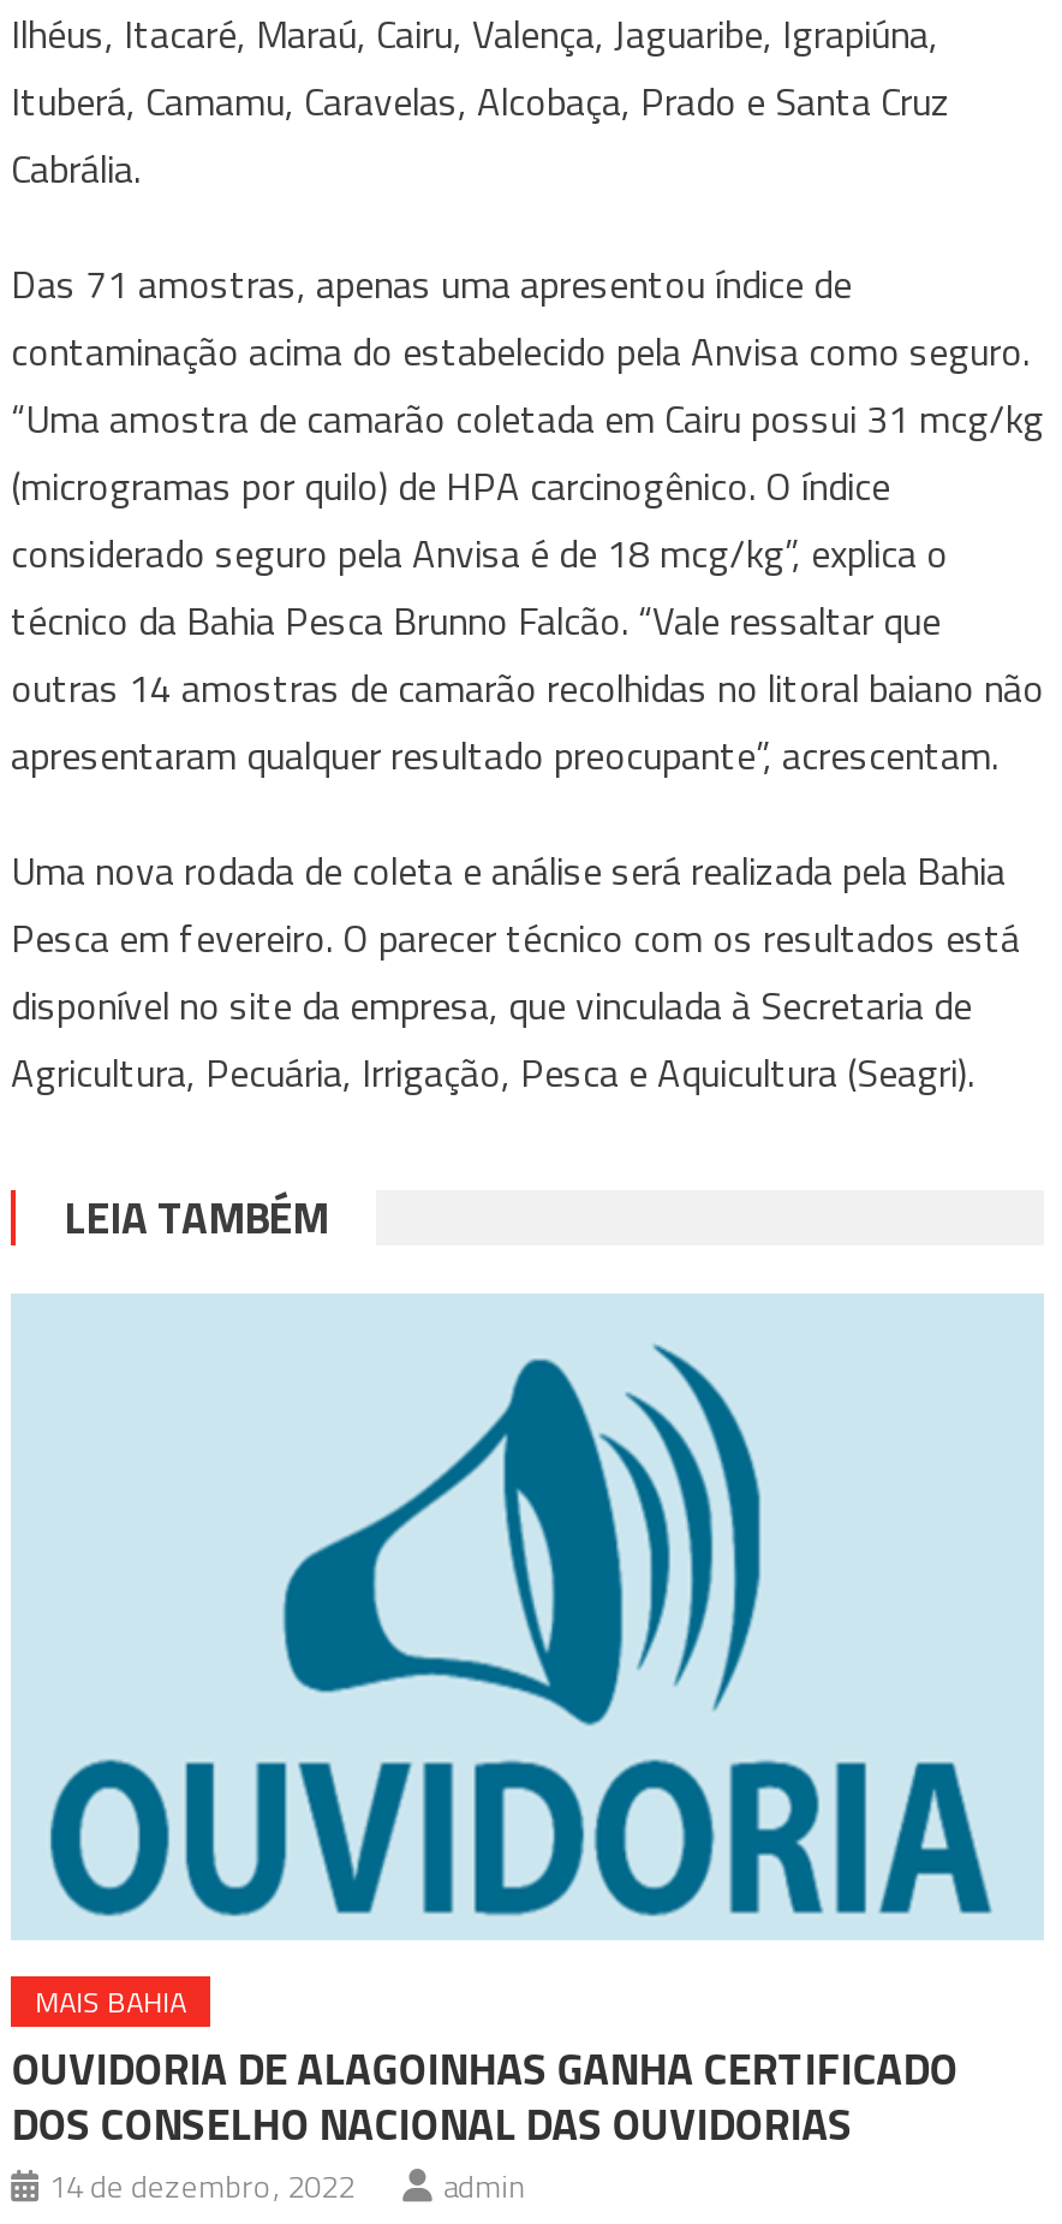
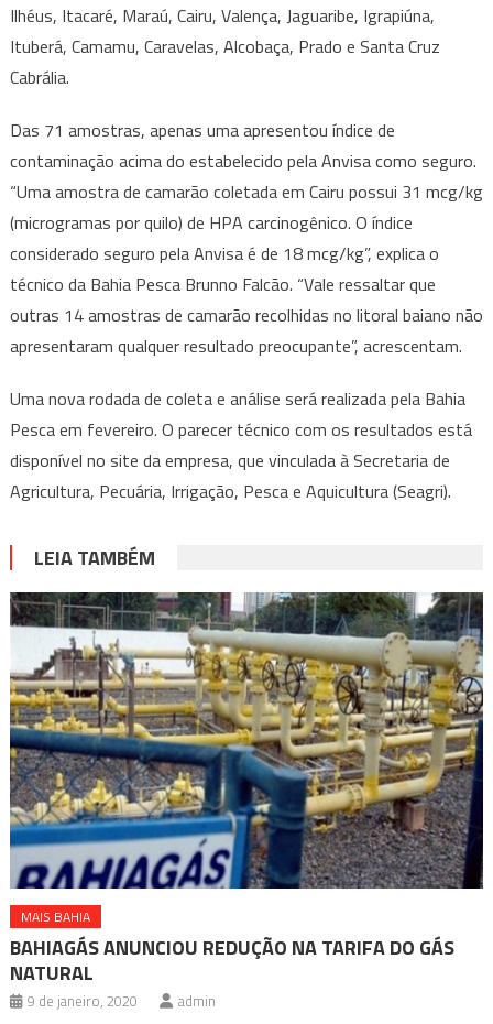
[11,1294,1044,2210] [image] | OUVIDORIA DE ALAGOINHAS GANHA CERTIFICADO | DOS CONSELHO NACIONAL DAS OUVIDORIAS | 14 de dezembro, 2022 -> [9,591,484,1012] [image] | BAHIAGÁS ANUNCIOU REDUÇÃO NA TARIFA DO GÁS | NATURAL | 9 de janeiro, 2020

